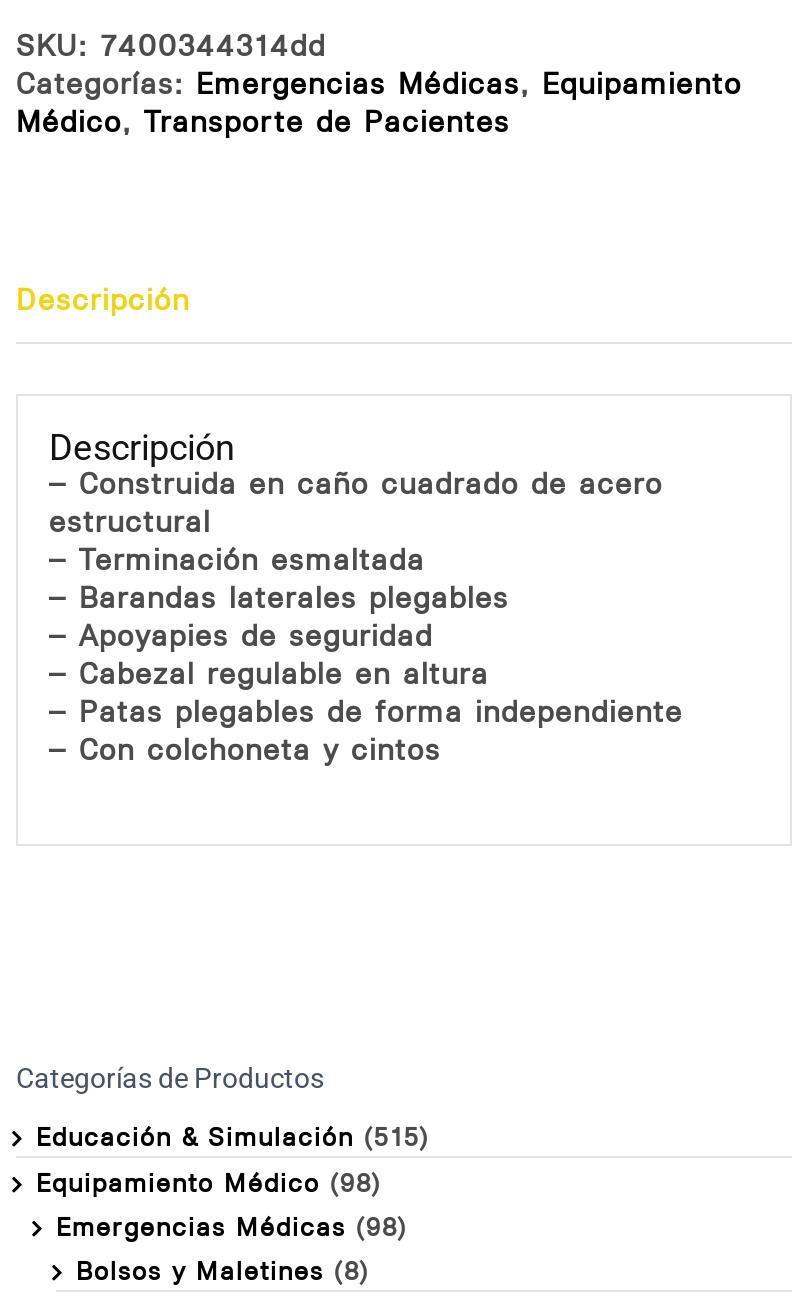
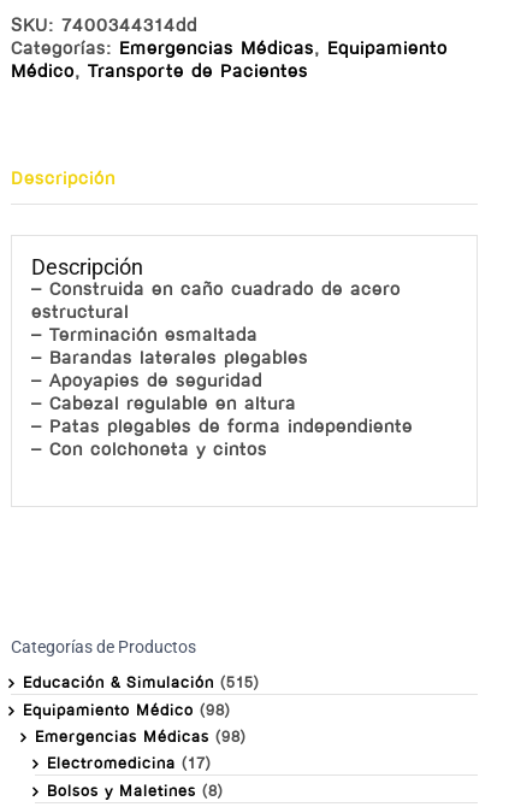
none -> [47,756,212,772] Electromedicina (17)

